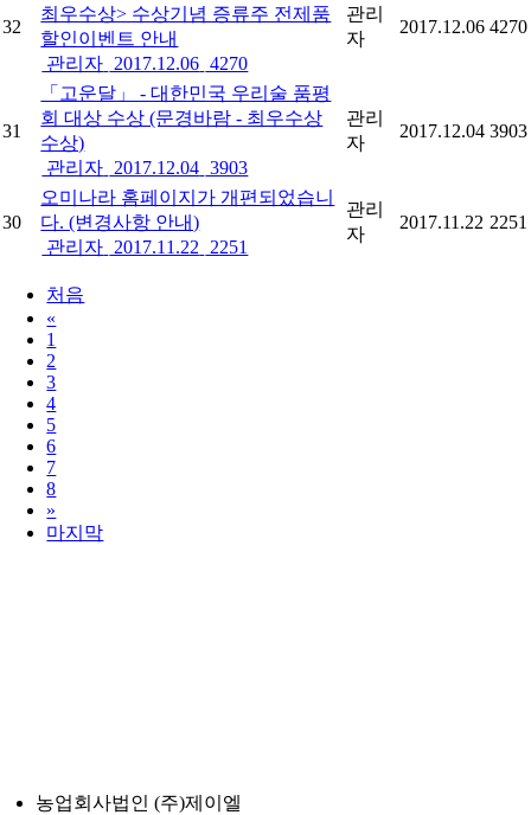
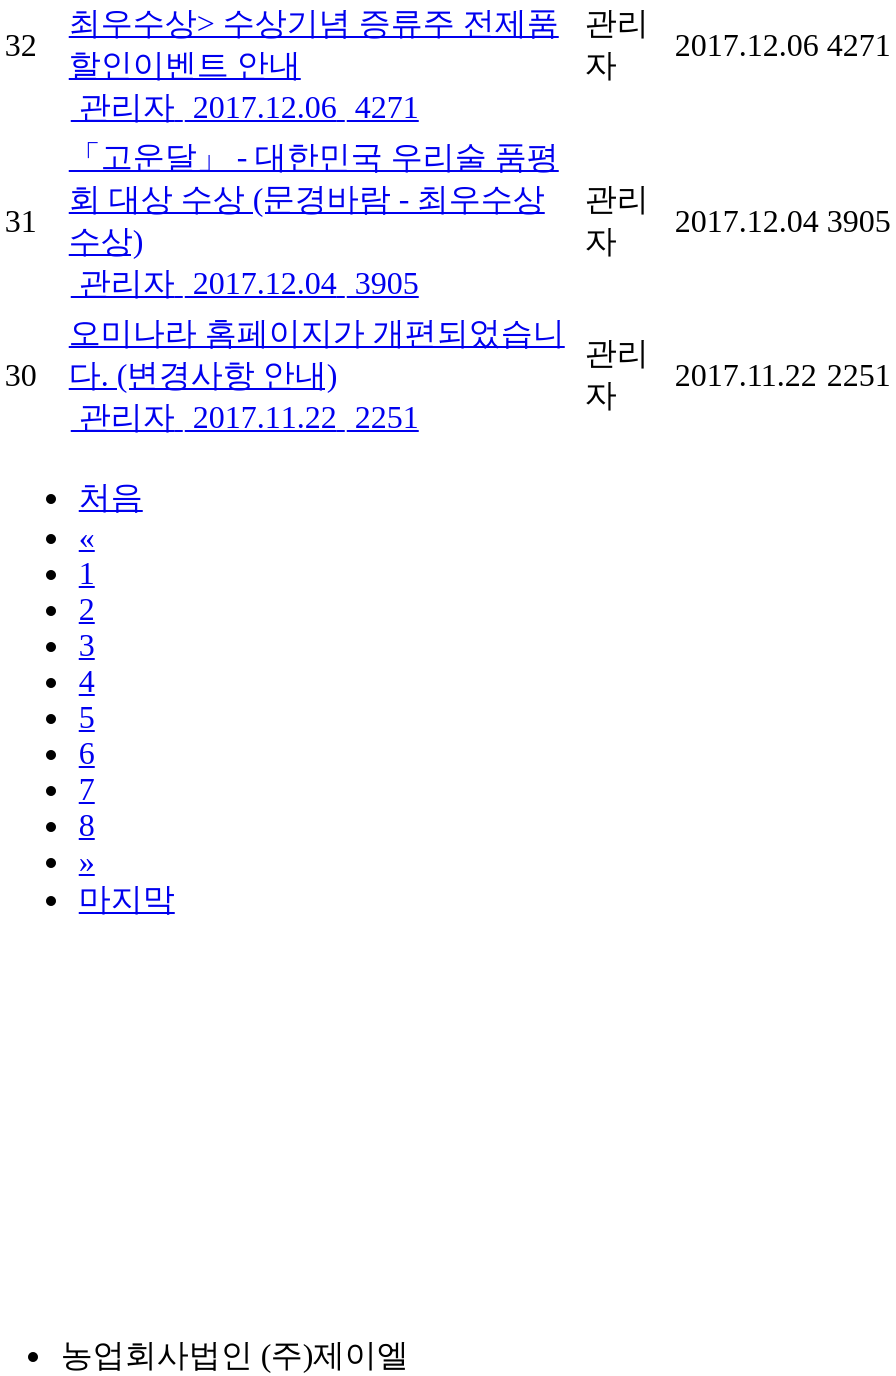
[400,17,528,37] 2017.12.06 4270 -> [675,28,891,62] 2017.12.06 4271
[42,53,248,73] 관리자 2017.12.06 4270 -> [71,90,419,124] 관리자 2017.12.06 4271
[400,121,528,141] 2017.12.04 3903 -> [675,204,891,238] 2017.12.04 3905
[42,158,248,178] 관리자 2017.12.04 3903 -> [71,266,419,300] 관리자 2017.12.04 3905

